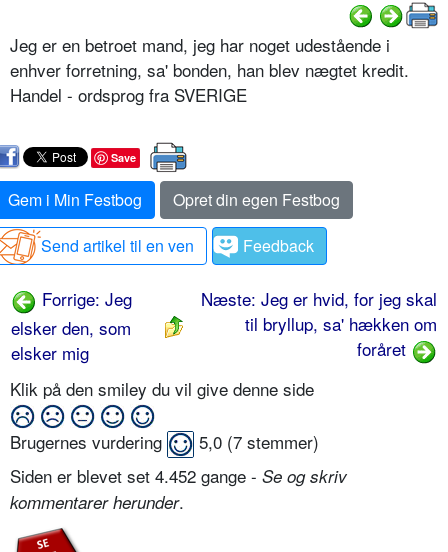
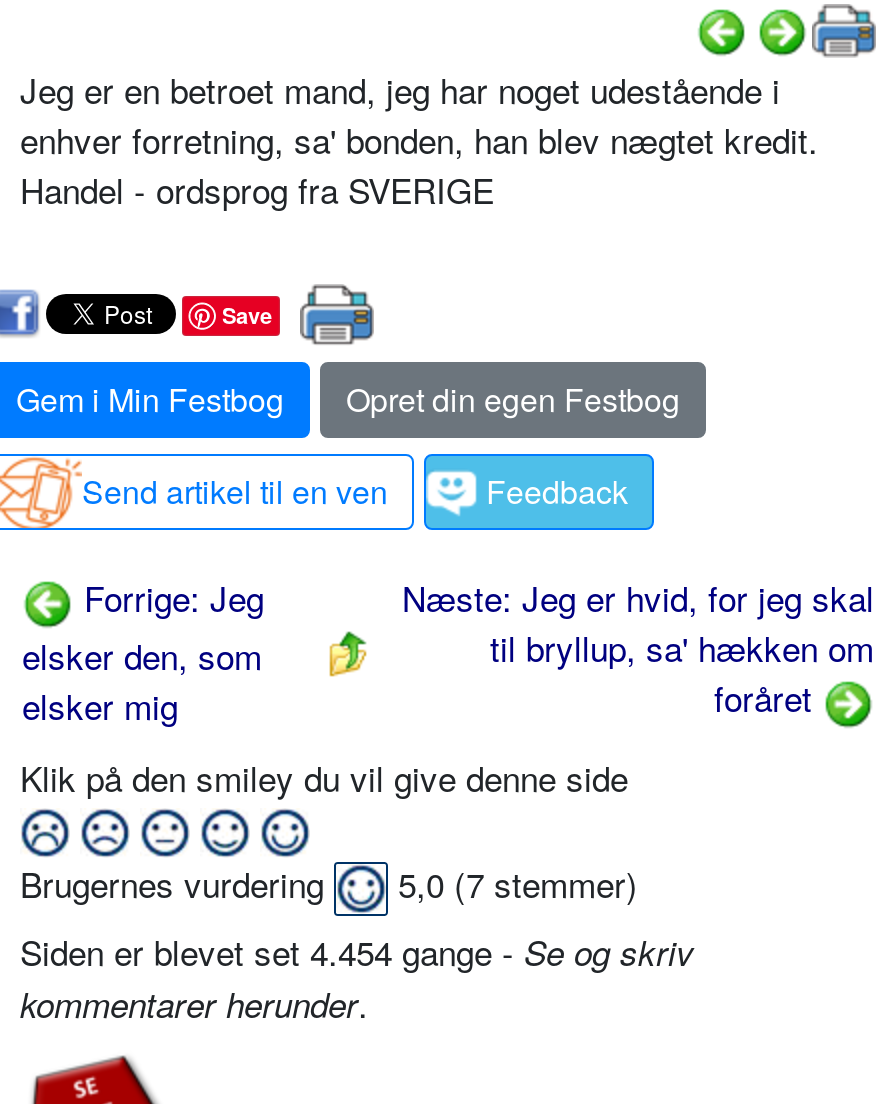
[10,463,347,488] Siden er blevet set 4.452 gange - Se og skriv -> [20,926,694,976] Siden er blevet set 4.454 gange - Se og skriv

